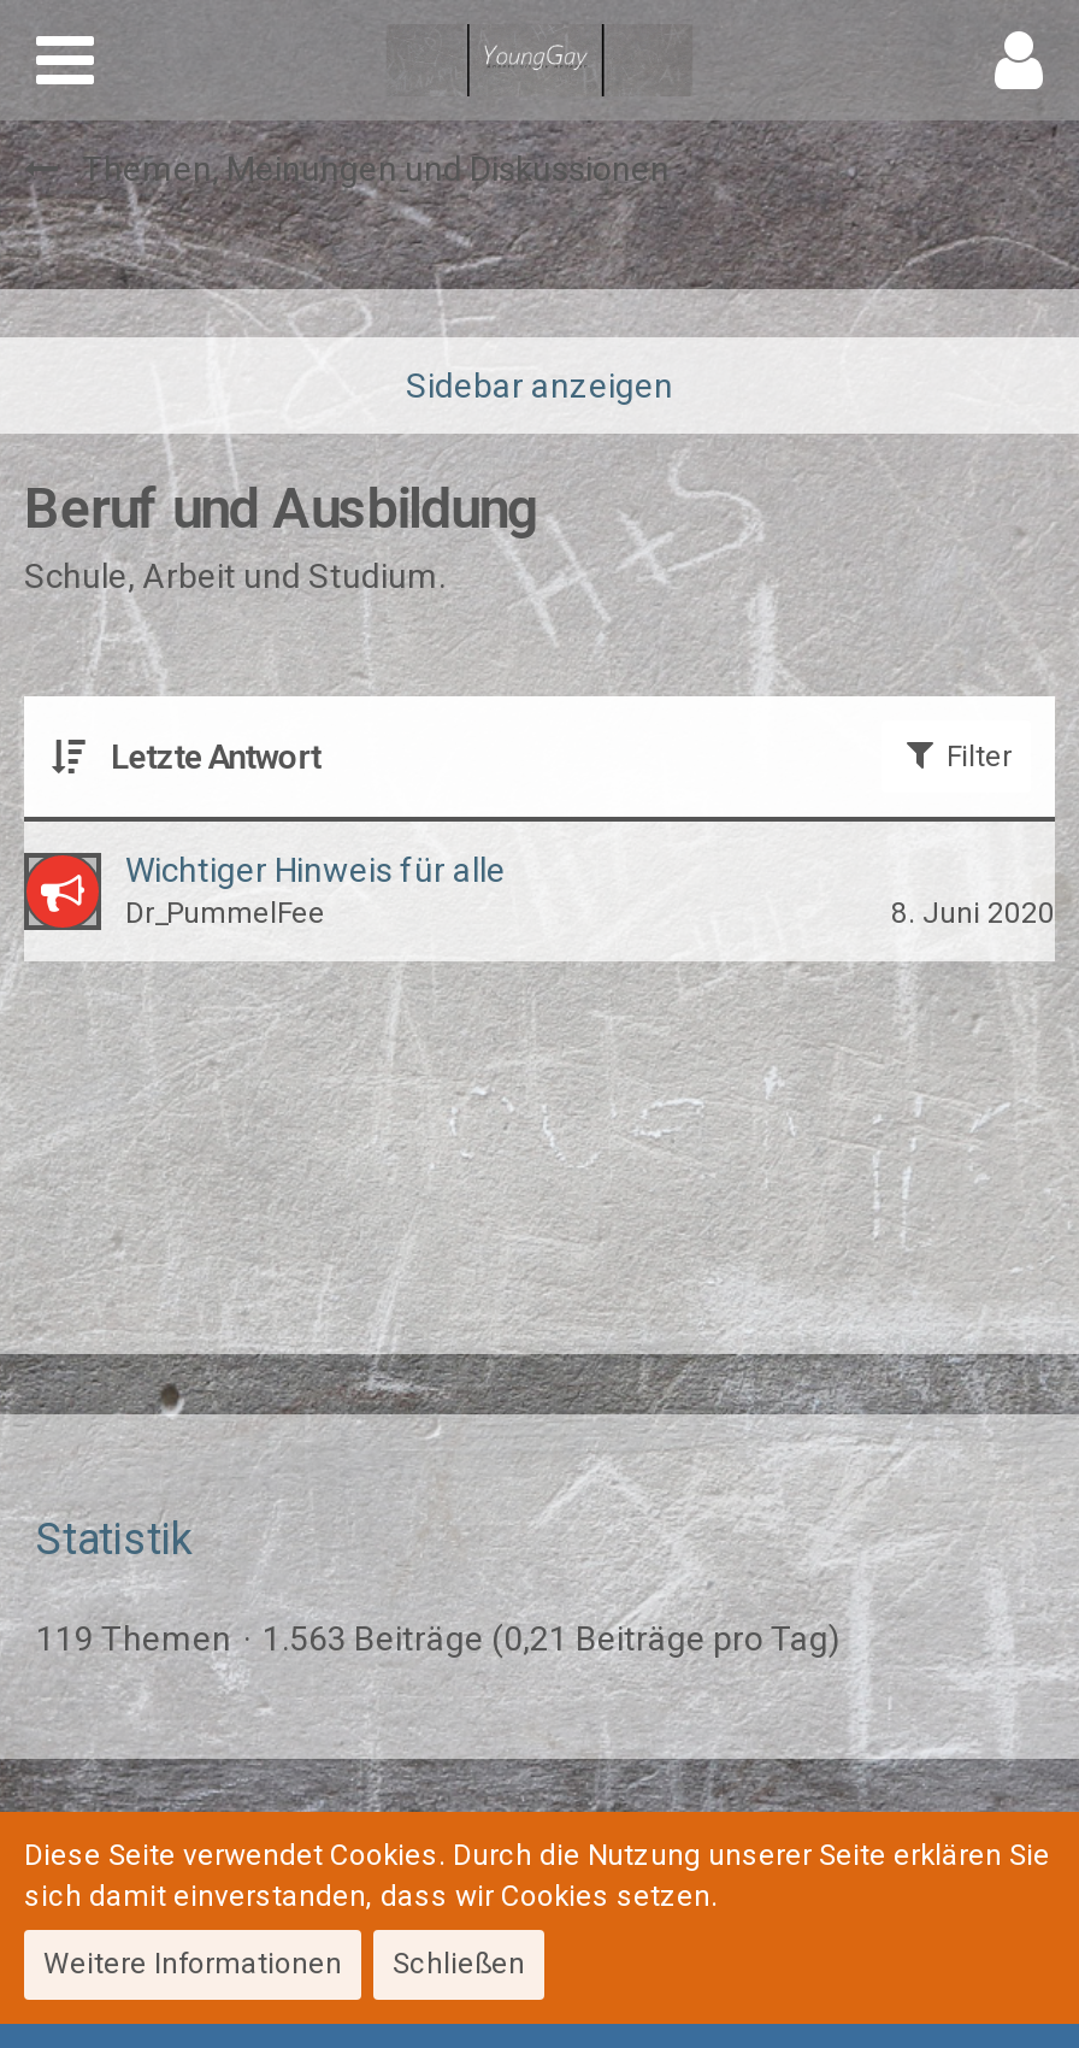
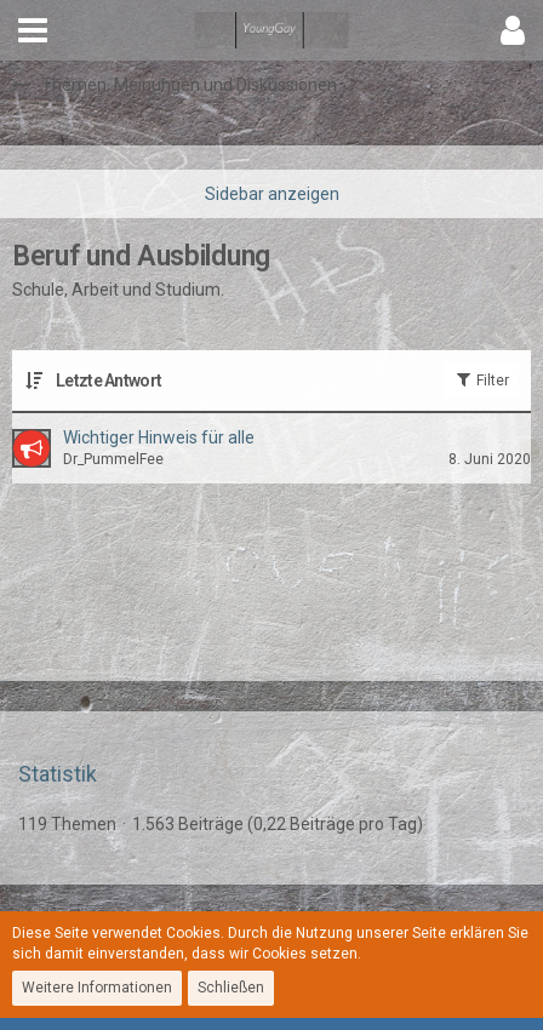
[263,1619,841,1658] 1.563 Beiträge (0,21 Beiträge pro Tag) -> [132,814,423,834] 1.563 Beiträge (0,22 Beiträge pro Tag)

